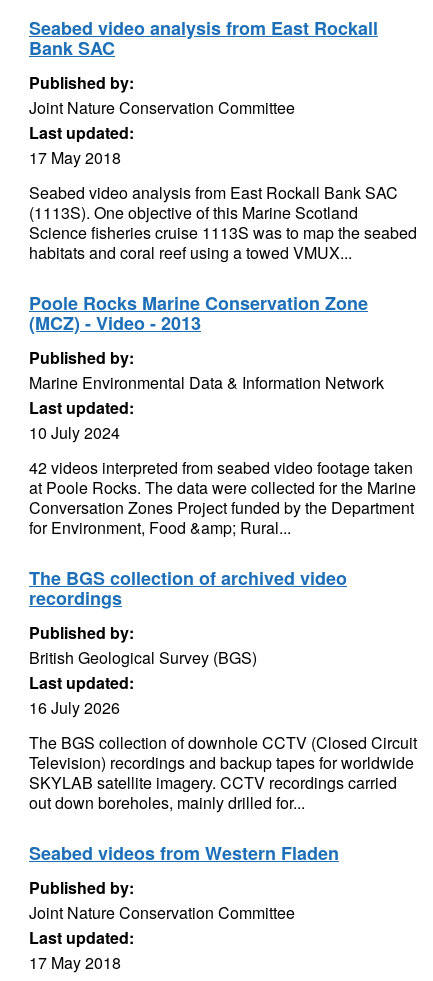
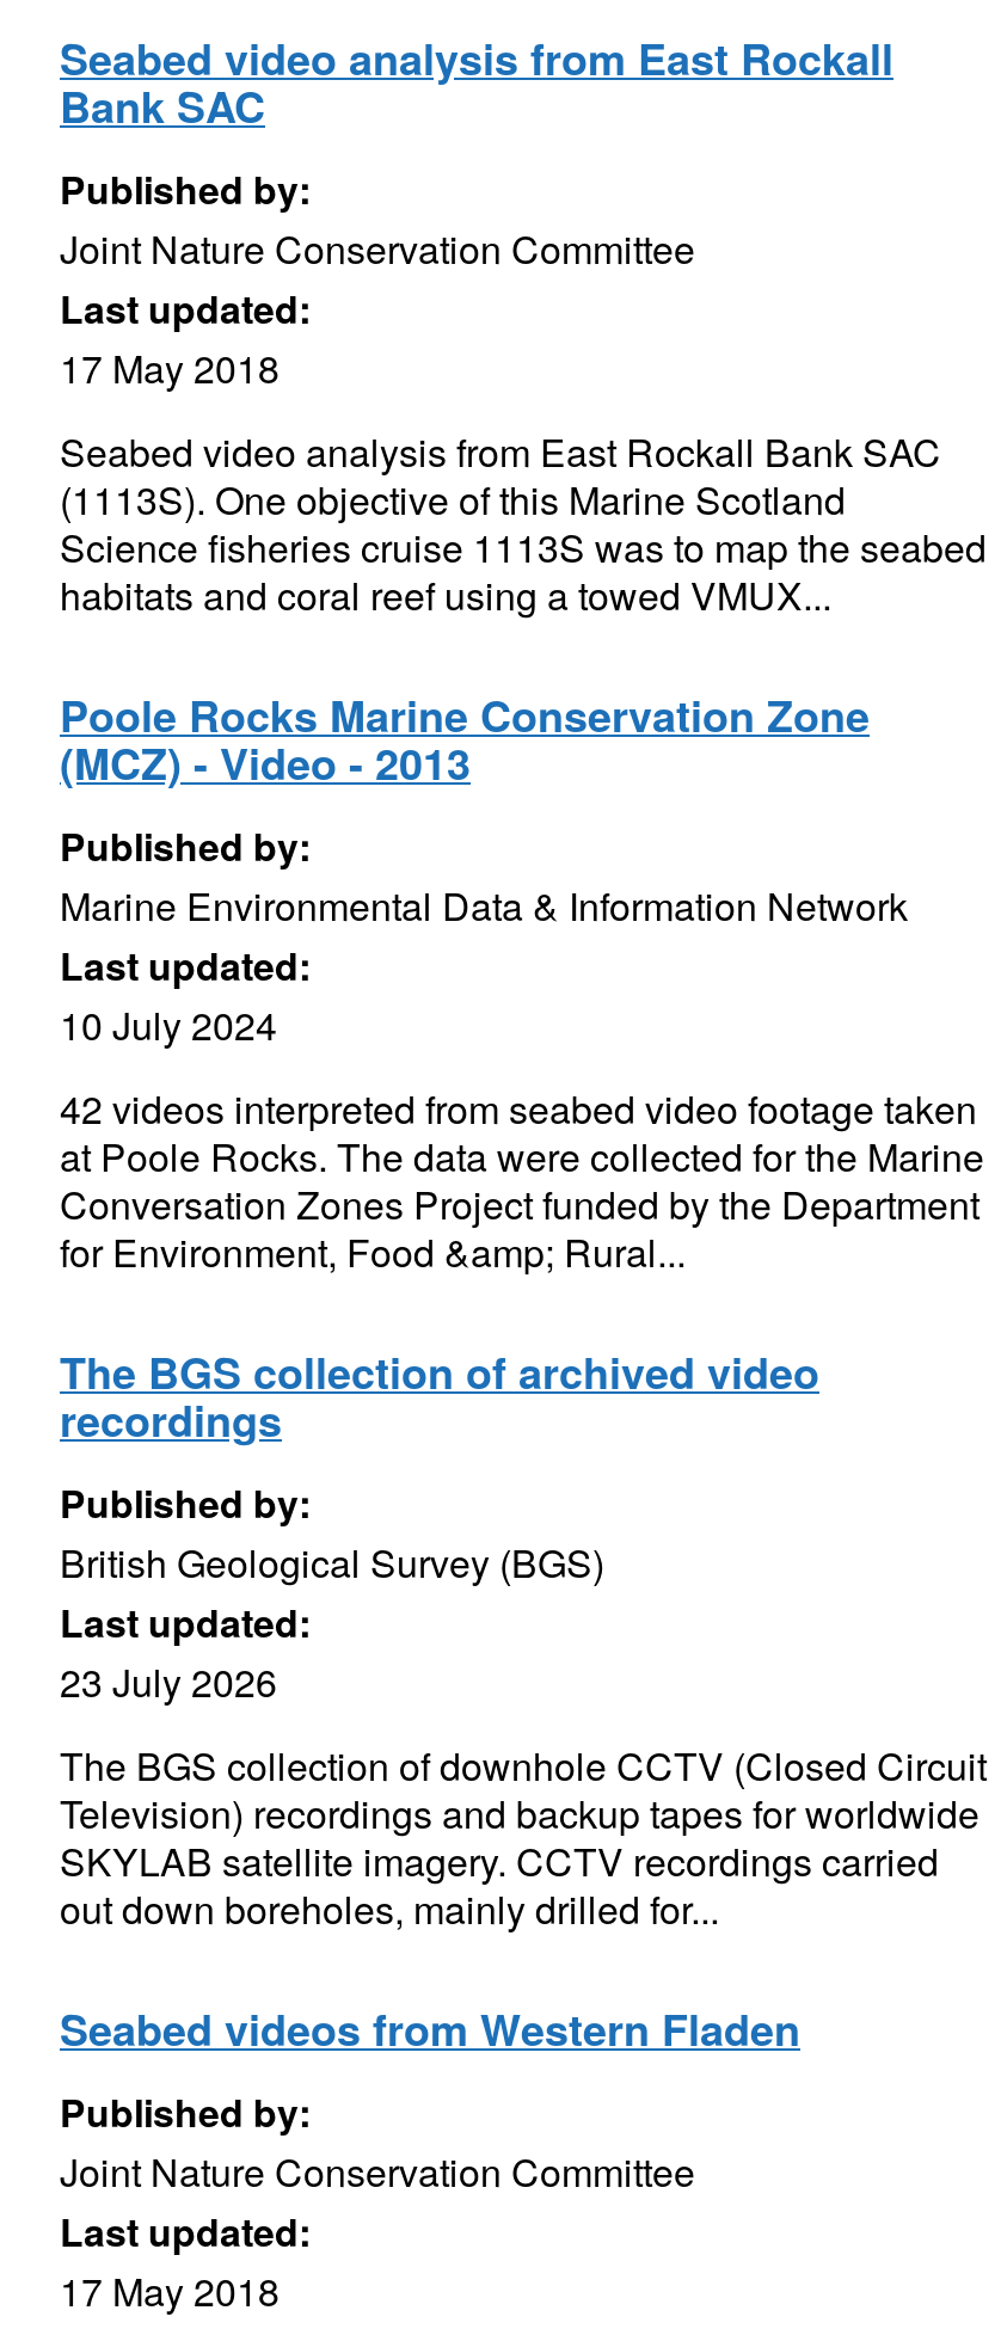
[29,696,120,719] 16 July 2026 -> [60,1654,277,1709] 23 July 2026

